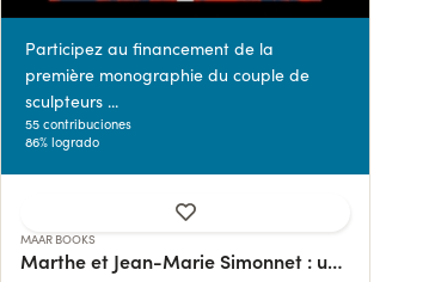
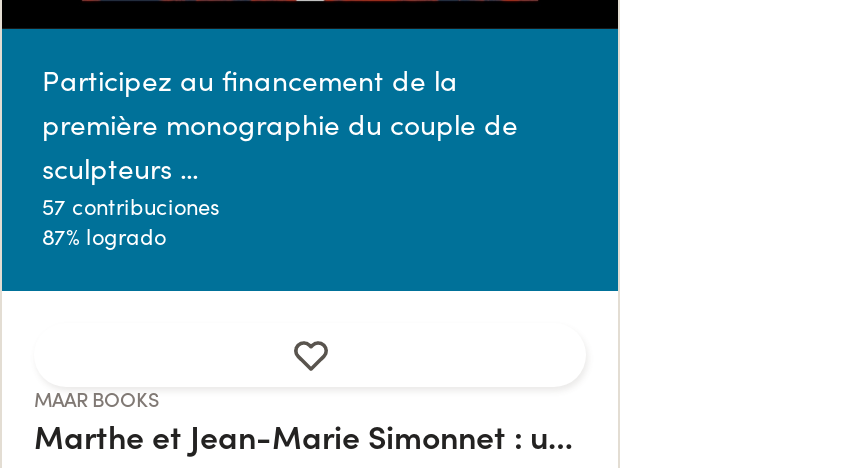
[25,114,131,132] 55 contribuciones -> [42,192,220,222] 57 contribuciones
[25,132,99,150] 86% logrado -> [42,222,166,252] 87% logrado

